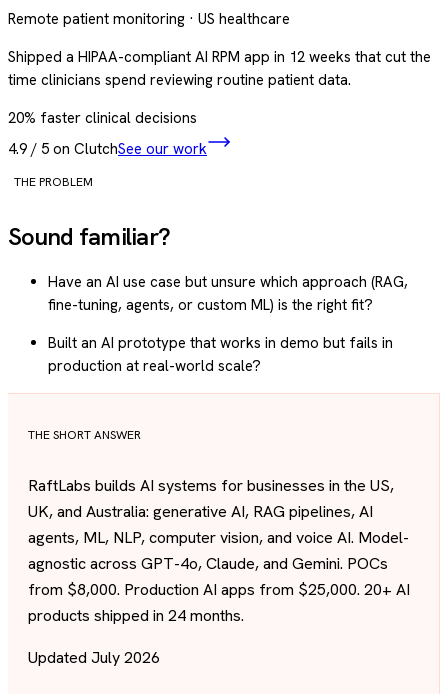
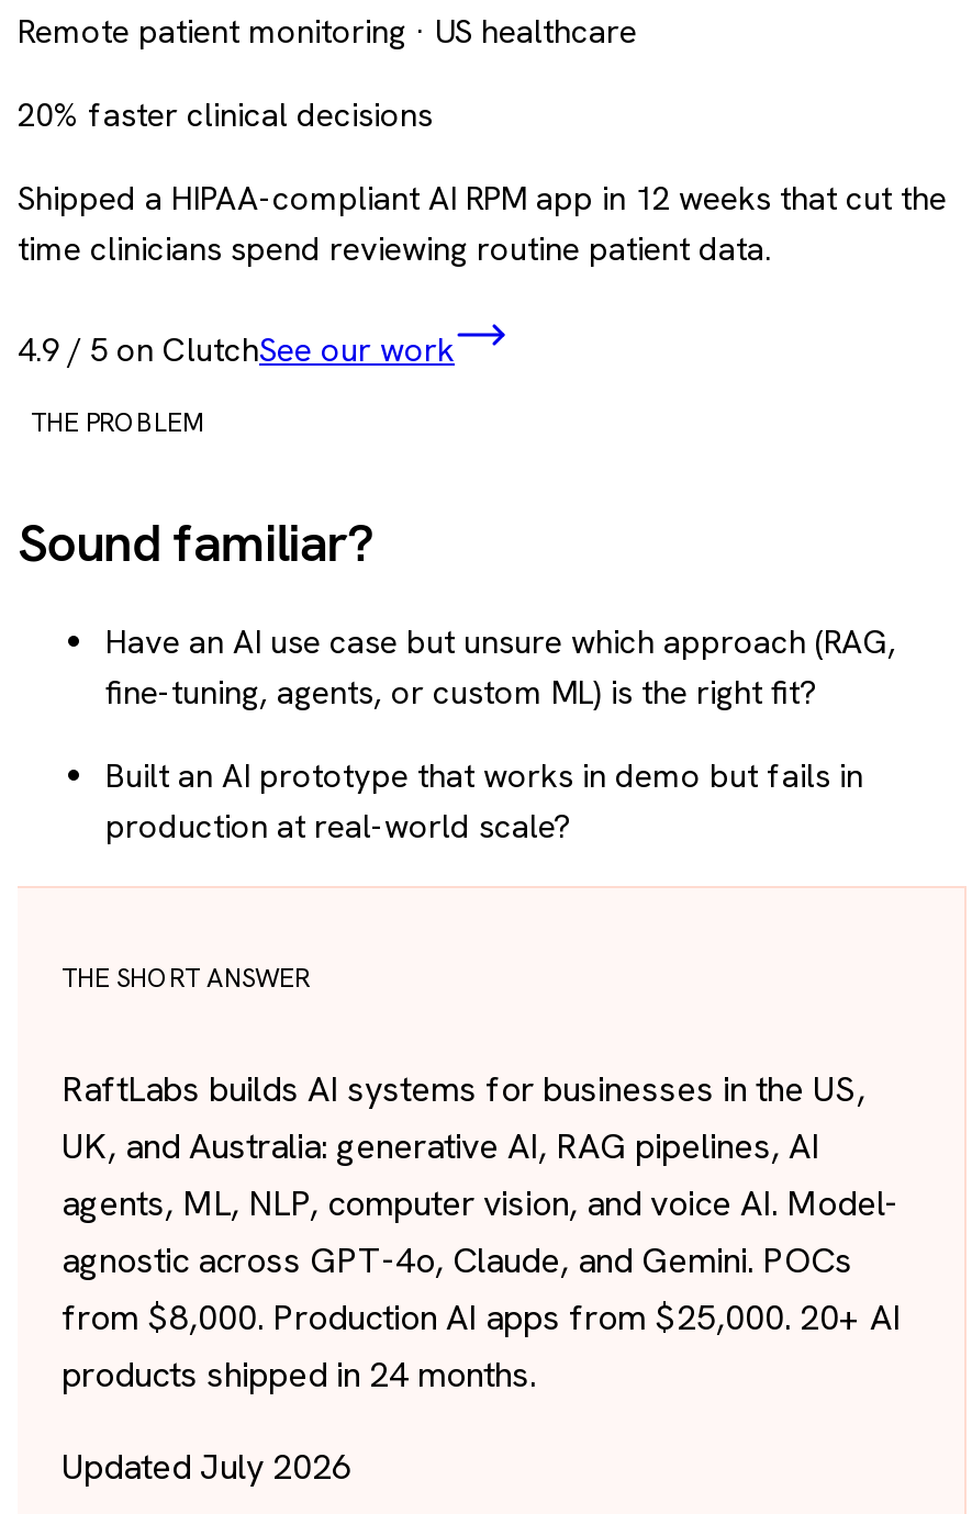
moved [8,47,431,90] -> [18,177,947,272]: Shipped a HIPAA-compliant AI RPM app in 12 weeks that cut the | time clinicians spend reviewing routine patient data.
moved [8,108,197,128] -> [18,94,433,138]: 20% faster clinical decisions

